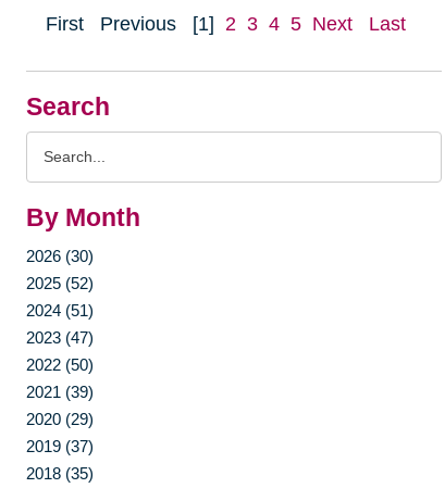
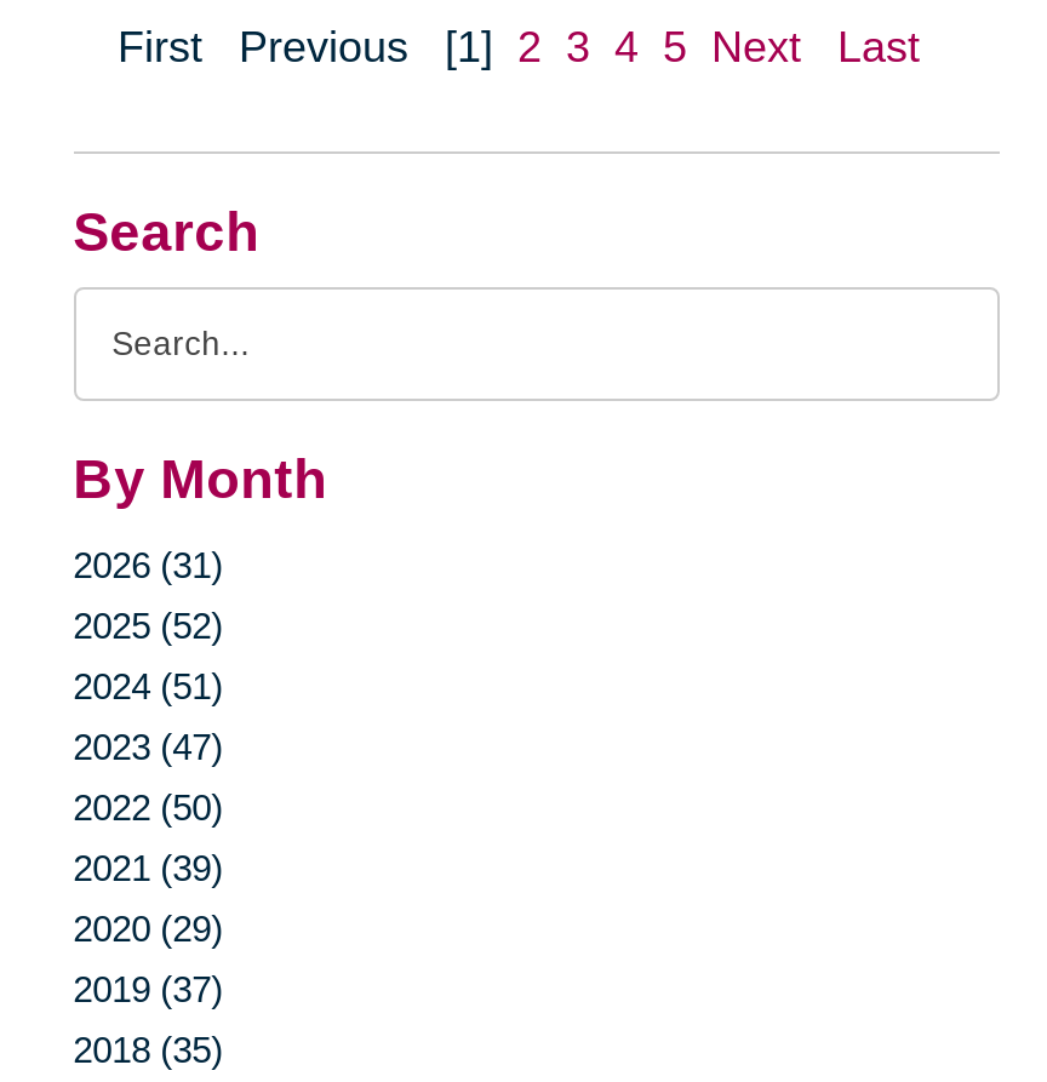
[26,247,93,266] 2026 (30) -> [73,545,223,586] 2026 (31)

